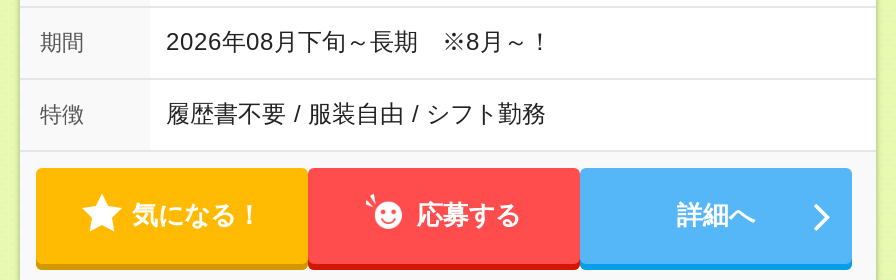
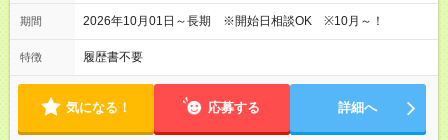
[166,28,548,56] 2026年08月下旬～長期 ※8月～！ -> [83,14,382,28] 2026年10月01日～長期 ※開始日相談OK ※10月～！
[166,100,546,128] 履歴書不要 / 服装自由 / シフト勤務 -> [83,50,143,64] 履歴書不要

